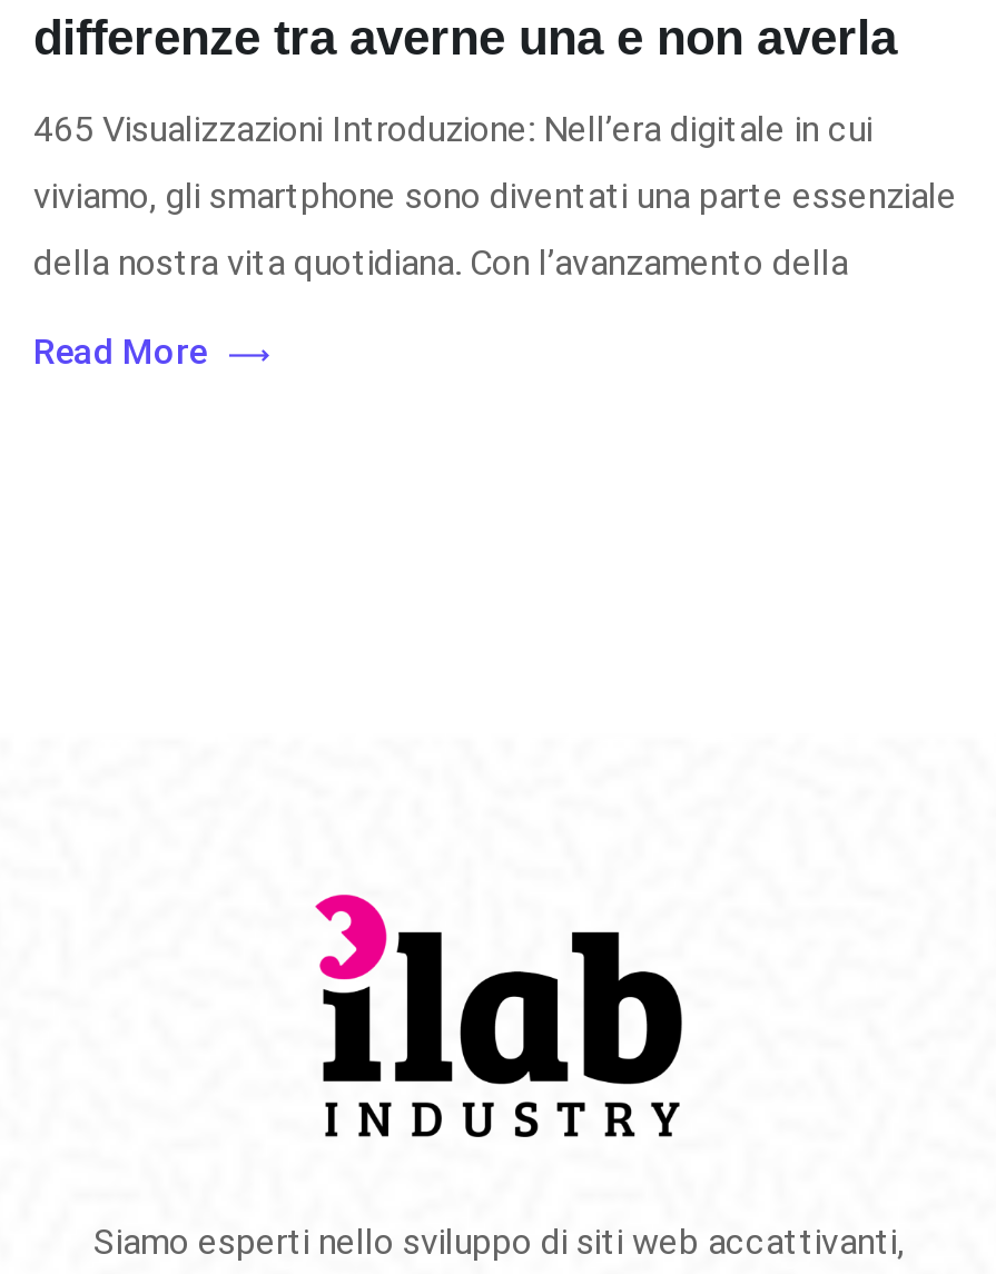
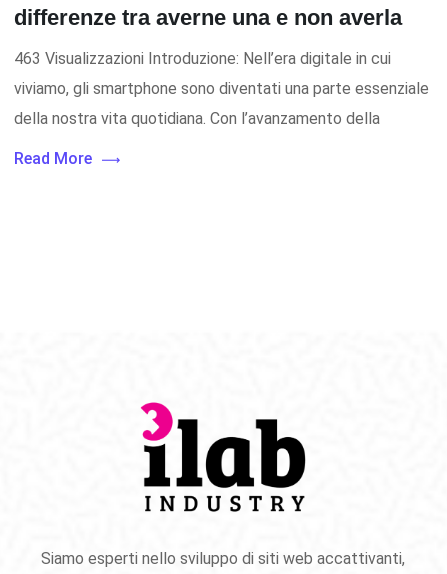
[33,109,872,151] 465 Visualizzazioni Introduzione: Nell’era digitale in cui -> [14,49,391,68] 463 Visualizzazioni Introduzione: Nell’era digitale in cui

